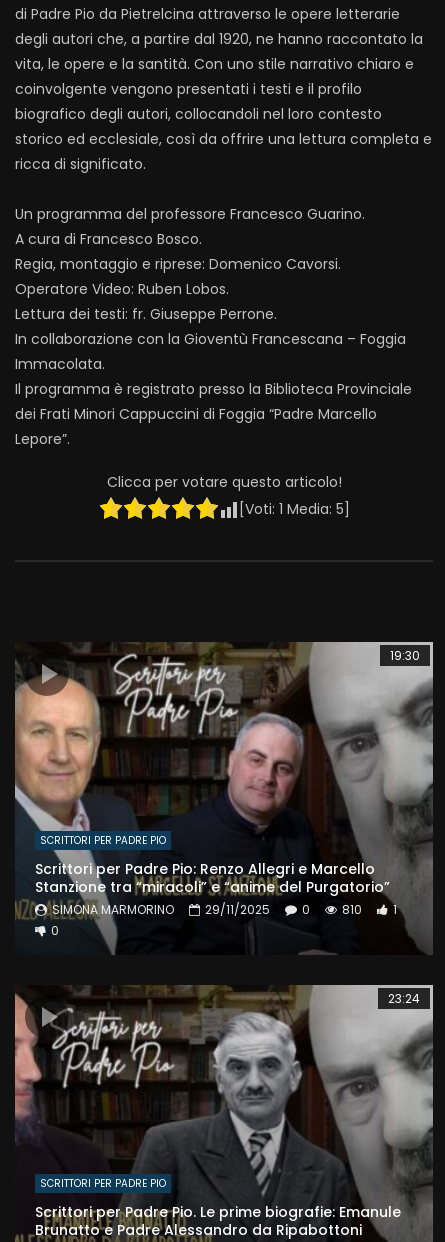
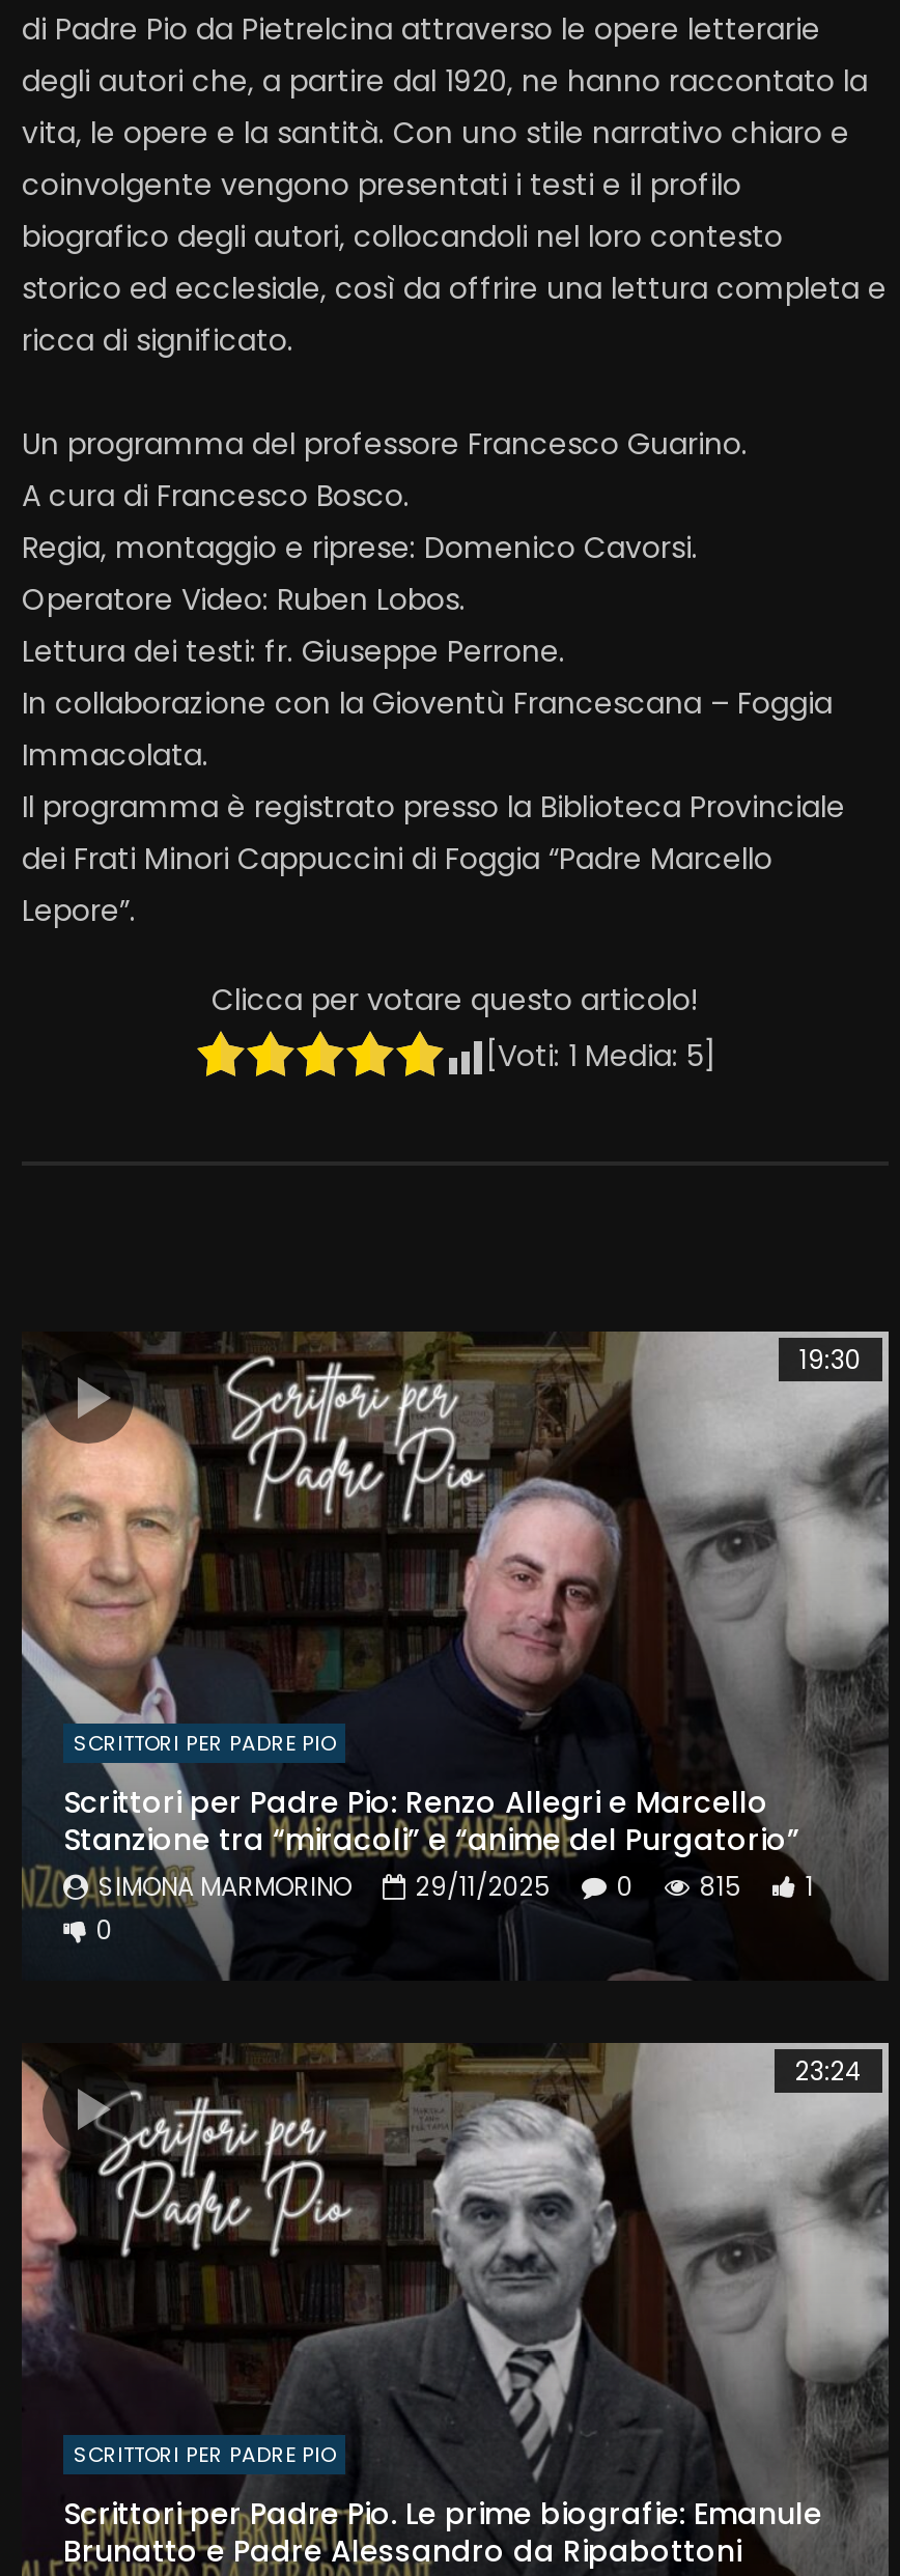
[52,901,397,918] SIMONA MARMORINO 29/11/2025 0 810 1 -> [99,1868,814,1904] SIMONA MARMORINO 29/11/2025 0 815 1

